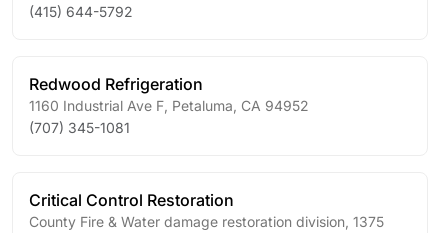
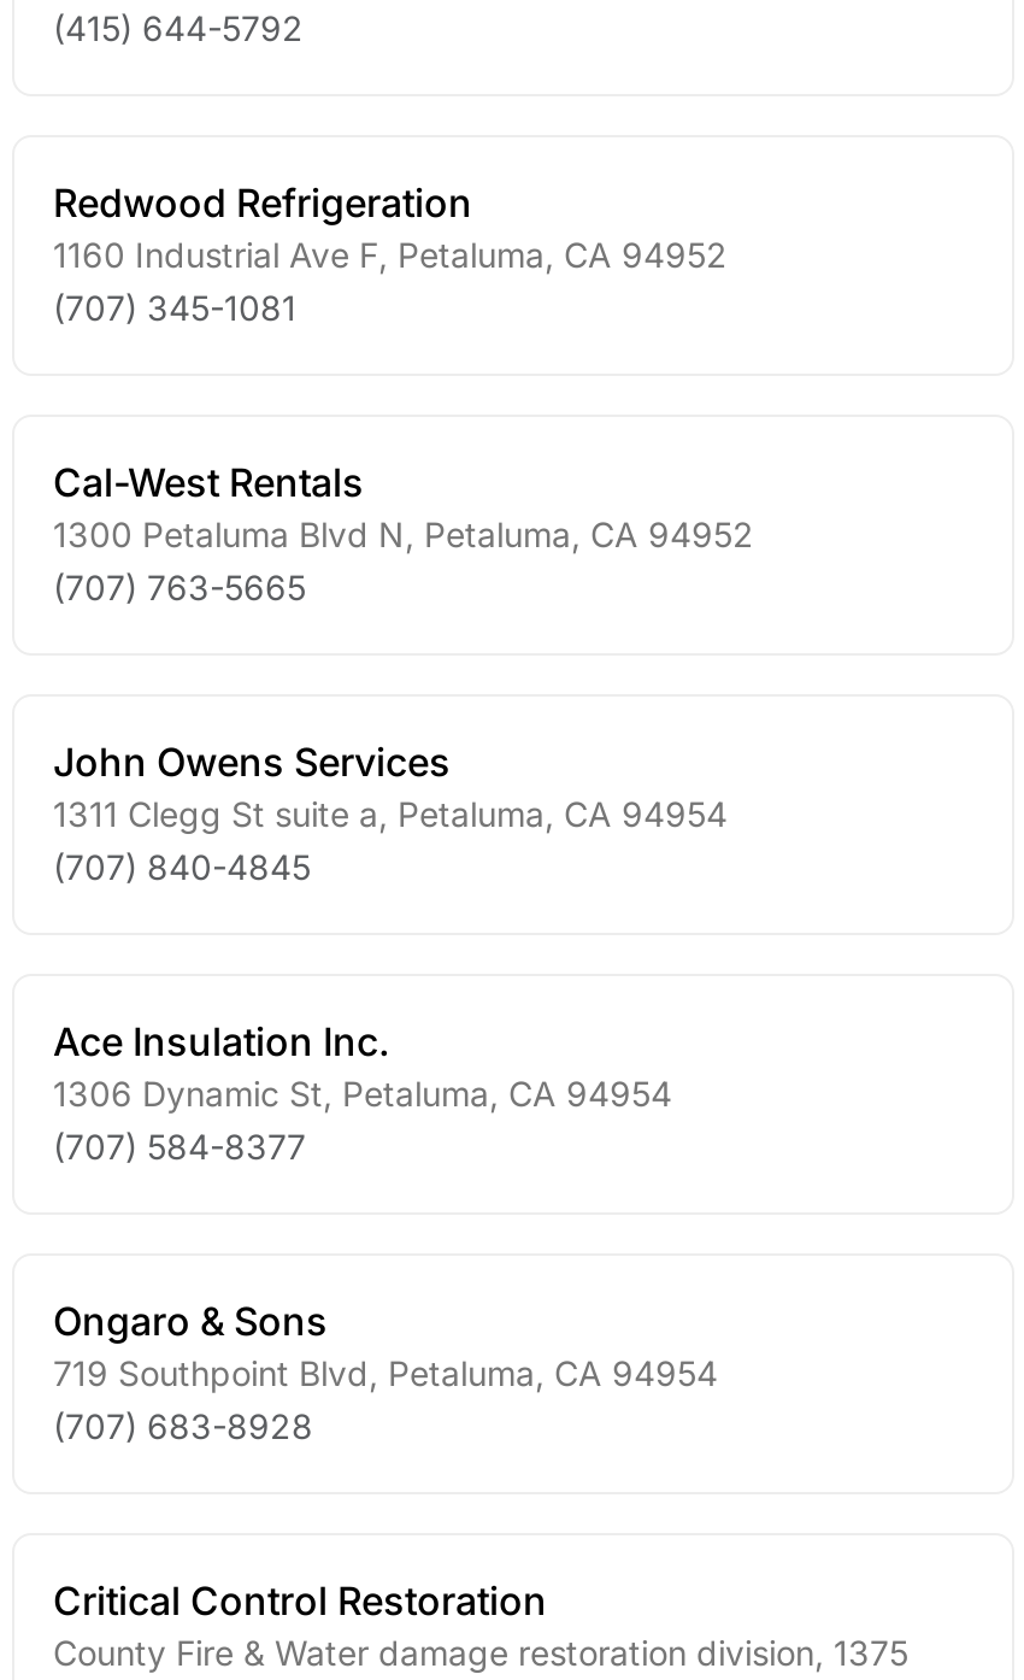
none -> [53,458,754,607] Cal-West Rentals | 1300 Petaluma Blvd N, Petaluma, CA 94952 | (707) 763-5665
none -> [53,738,728,887] John Owens Services | 1311 Clegg St suite a, Petaluma, CA 94954 | (707) 840-4845
none -> [53,1017,672,1167] Ace Insulation Inc. | 1306 Dynamic St, Petaluma, CA 94954 | (707) 584-8377
none -> [53,1297,718,1446] Ongaro & Sons | 719 Southpoint Blvd, Petaluma, CA 94954 | (707) 683-8928

